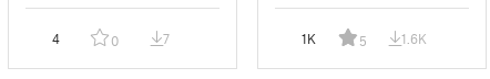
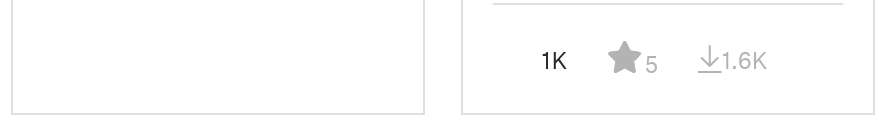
[52,31,169,48] 4 | 0 | 7 -> none

